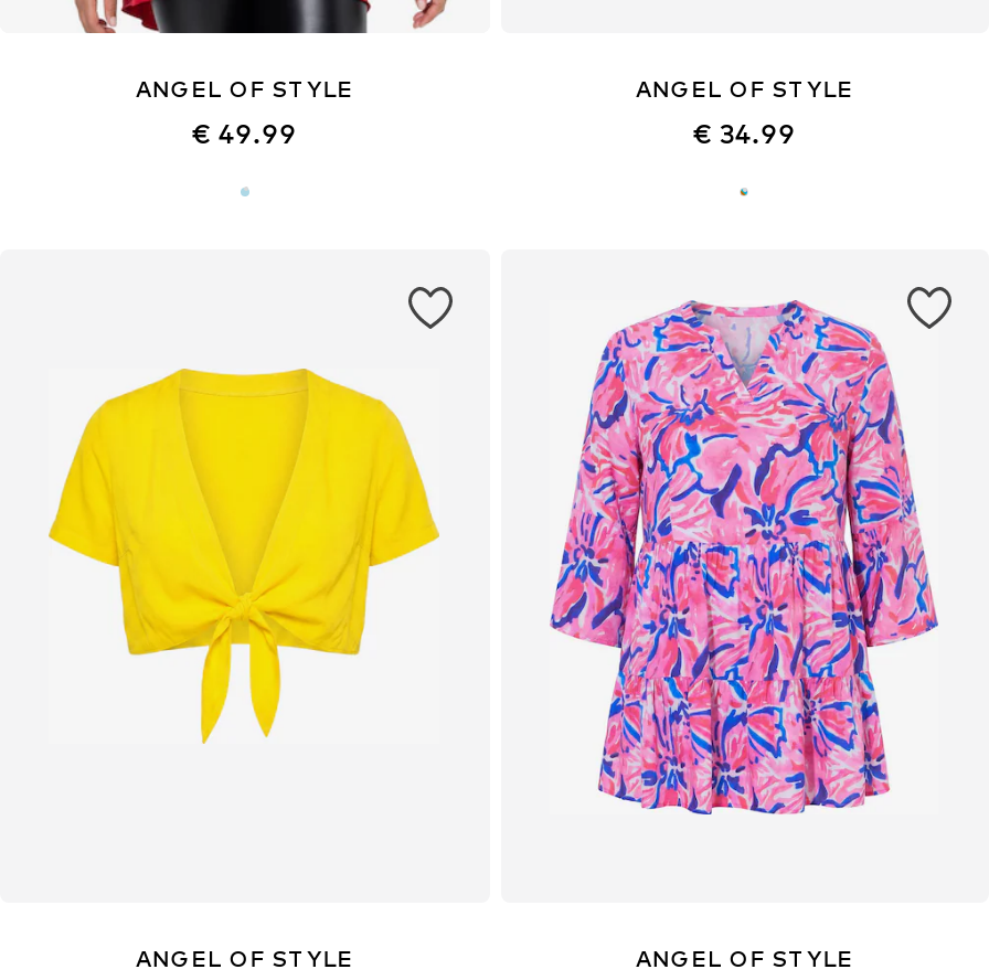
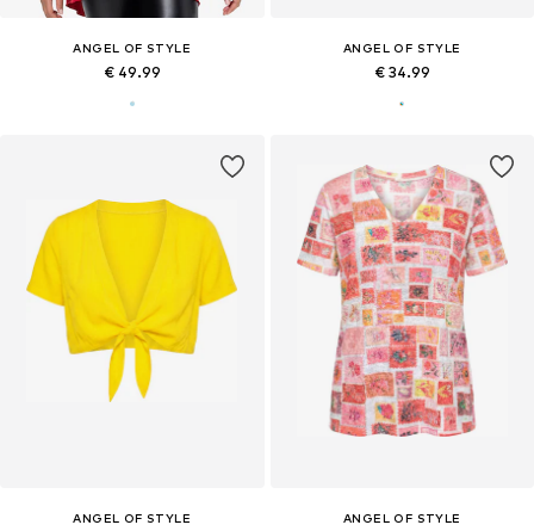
[550,298,940,817] [image] -> [297,163,508,440] [image]

